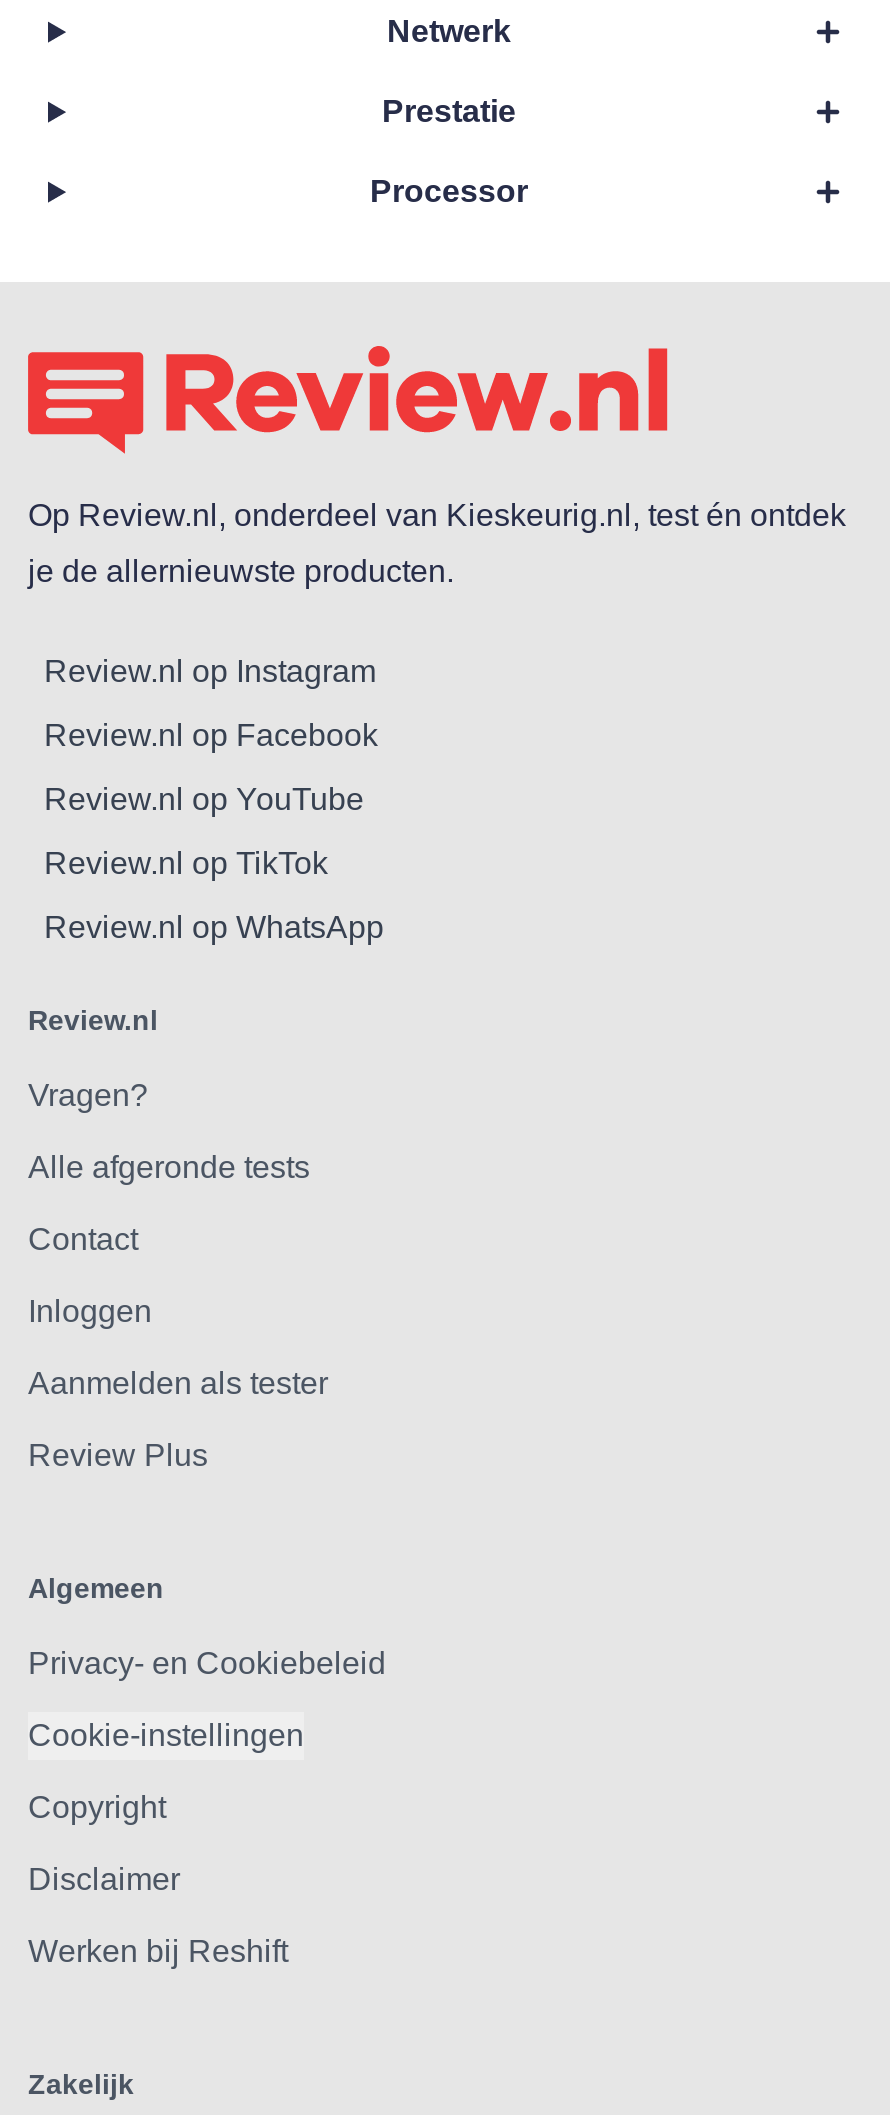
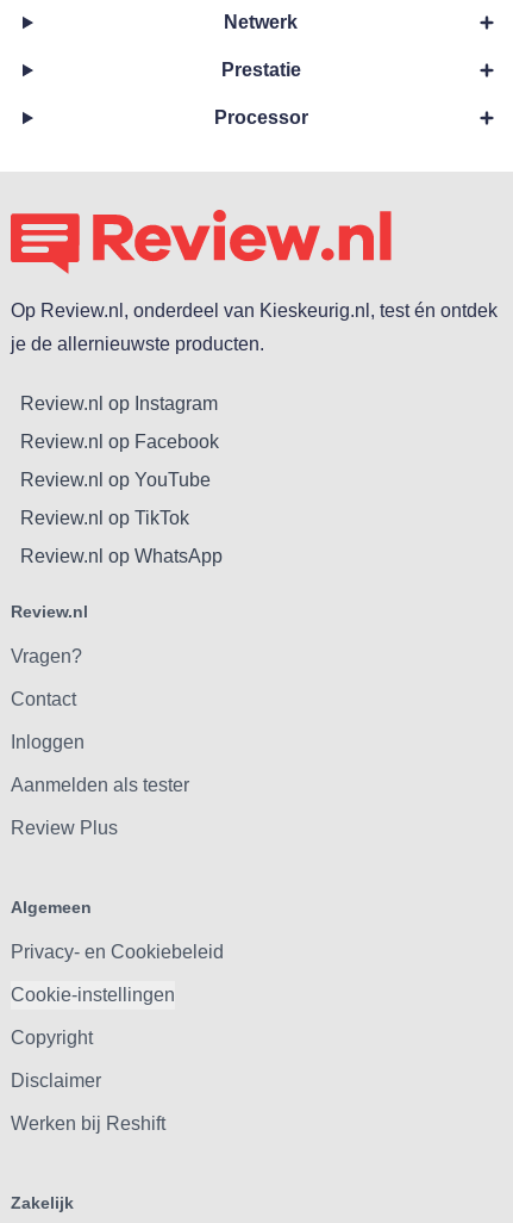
[28,1150,310,1184] Alle afgeronde tests -> none

